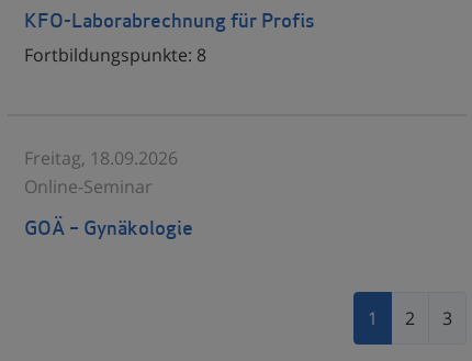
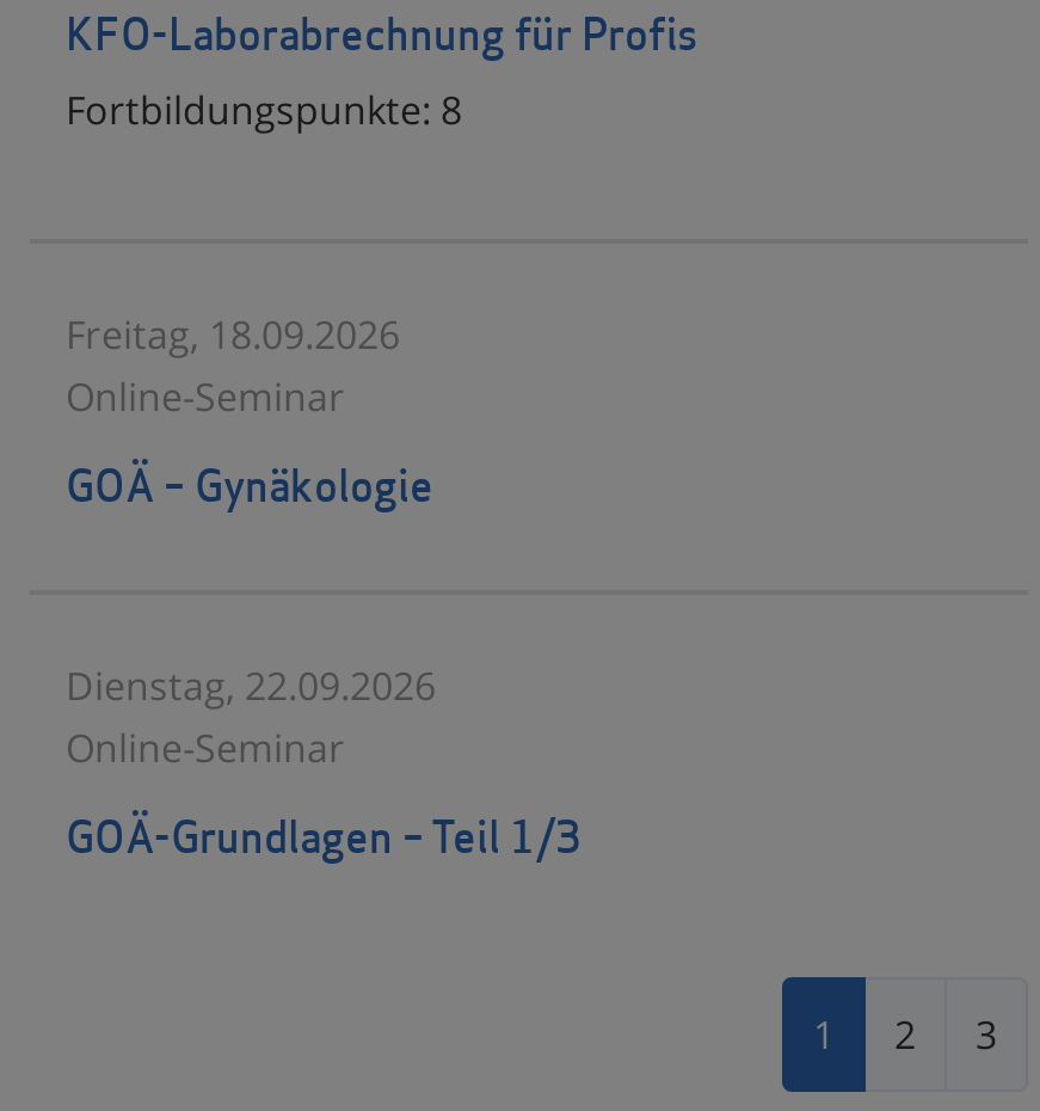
none -> [66,658,581,864] Dienstag, 22.09.2026 | Online-Seminar | GOÄ-Grundlagen – Teil 1/3

